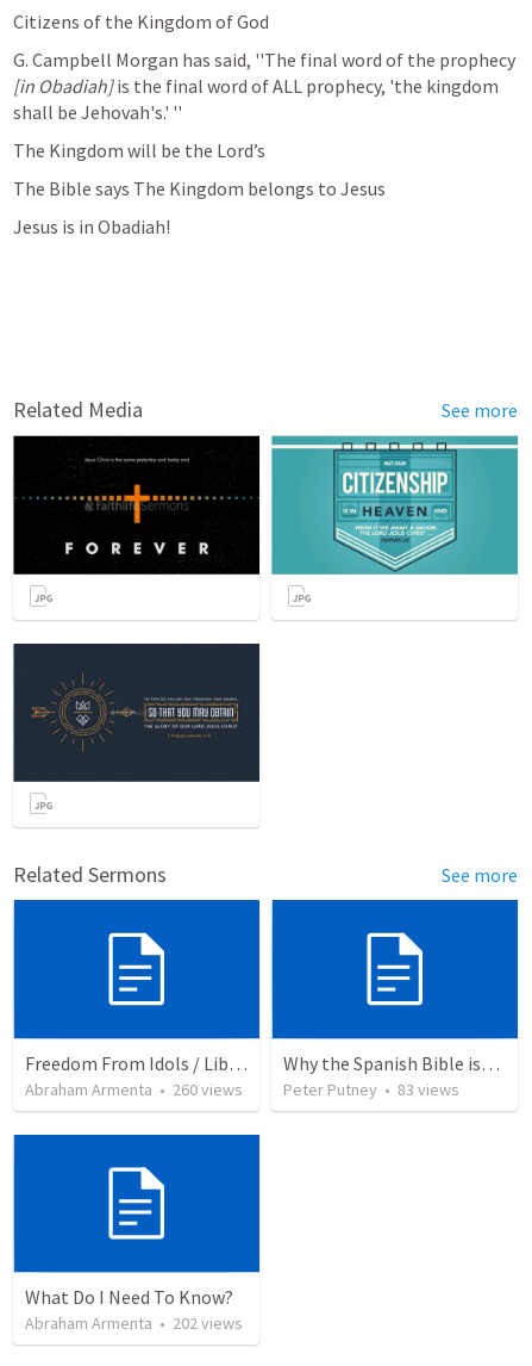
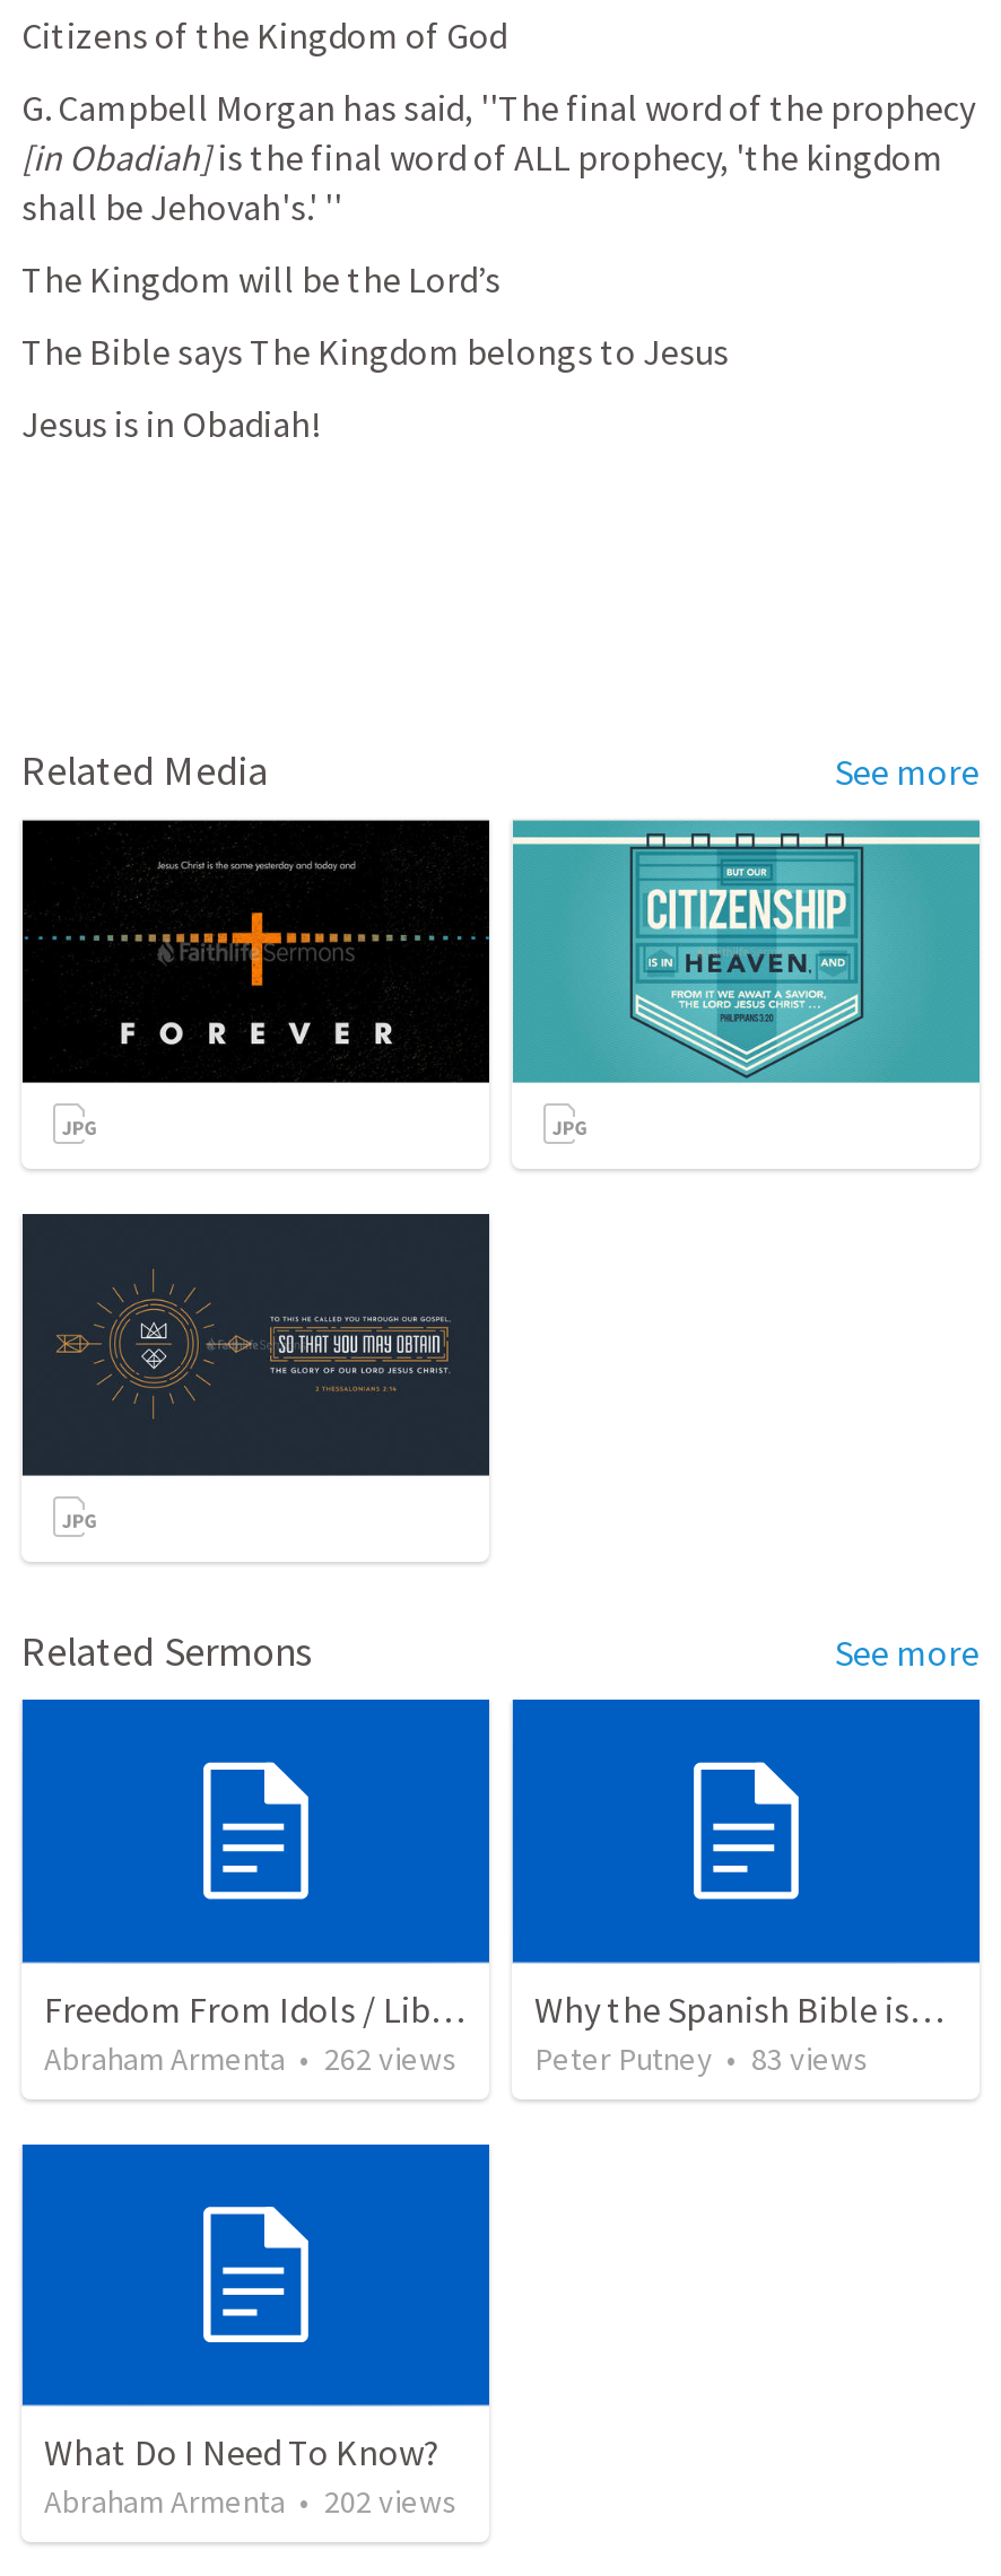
[25,1078,243,1100] Abraham Armenta • 260 views -> [44,2038,458,2078] Abraham Armenta • 262 views

